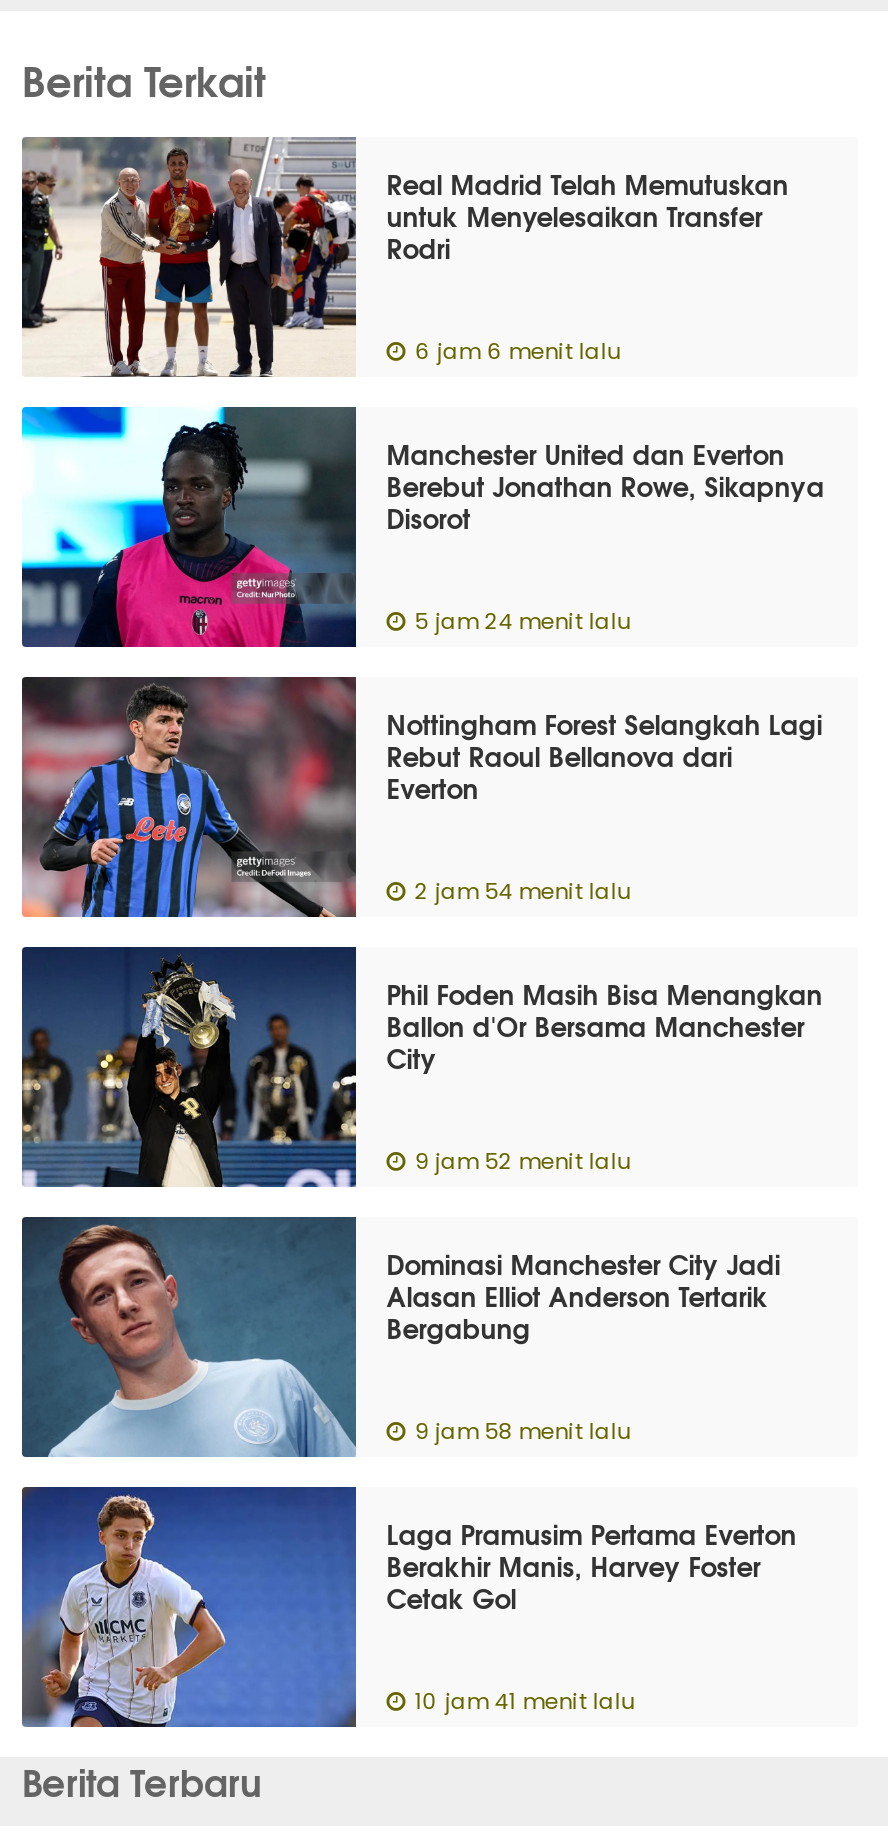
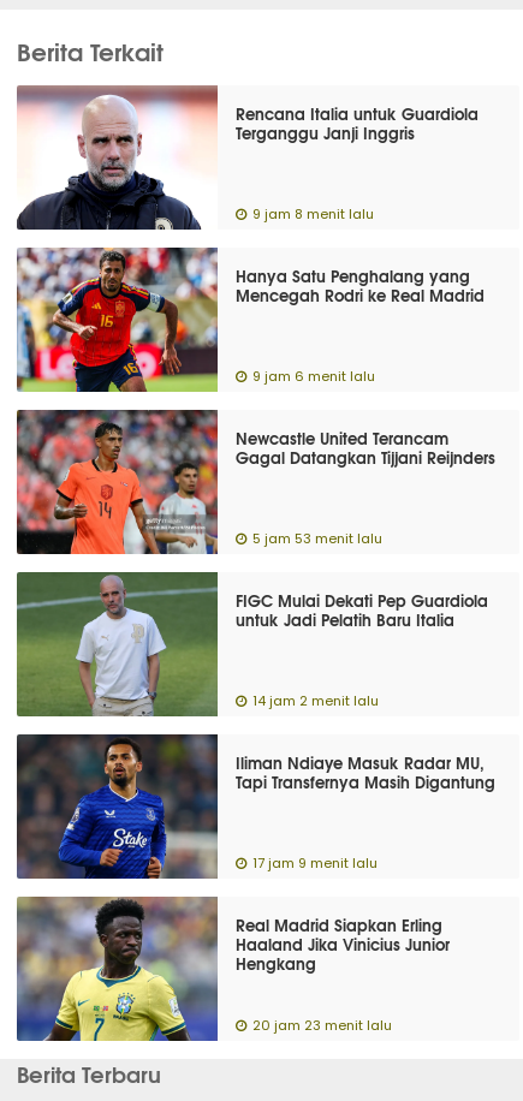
[20,135,788,379] [image] | Real Madrid Telah Memutuskan | untuk Menyelesaikan Transfer | Rodri -> [16,85,479,231] [image] | Rencana Italia untuk Guardiola | Terganggu Janji Inggris
[414,341,620,363] 6 jam 6 menit lalu -> [253,208,374,221] 9 jam 8 menit lalu
[20,405,824,649] [image] | Manchester United dan Everton | Berebut Jonathan Rowe, Sikapnya | Disorot -> [16,246,485,393] [image] | Hanya Satu Penghalang yang | Mencegah Rodri ke Real Madrid
[414,611,630,633] 5 jam 24 menit lalu -> [253,370,375,383] 9 jam 6 menit lalu
[20,677,822,919] [image] | Nottingham Forest Selangkah Lagi | Rebut Raoul Bellanova dari | Everton -> [16,410,496,555] [image] | Newcastle United Terancam | Gagal Datangkan Tijjani Reijnders
[414,881,630,903] 2 jam 54 menit lalu -> [253,532,383,546] 5 jam 53 menit lalu
[20,947,822,1189] [image] | Phil Foden Masih Bisa Menangkan | Ballon d'Or Bersama Manchester | City -> [16,572,488,718] [image] | FIGC Mulai Dekati Pep Guardiola | untuk Jadi Pelatih Baru Italia
[414,1151,630,1173] 9 jam 52 menit lalu -> [253,695,379,708] 14 jam 2 menit lalu
[22,1217,780,1457] [image] | Dominasi Manchester City Jadi | Alasan Elliot Anderson Tertarik | Bergabung -> [17,734,496,880] [image] | Iliman Ndiaye Masuk Radar MU, | Tapi Transfernya Masih Digantung
[414,1421,630,1443] 9 jam 58 menit lalu -> [253,857,378,870] 17 jam 9 menit lalu
[20,1485,796,1729] [image] | Laga Pramusim Pertama Everton | Berakhir Manis, Harvey Foster | Cetak Gol -> [16,895,450,1042] [image] | Real Madrid Siapkan Erling | Haaland Jika Vinicius Junior | Hengkang
[414,1691,634,1713] 10 jam 41 menit lalu -> [253,1019,392,1032] 20 jam 23 menit lalu

